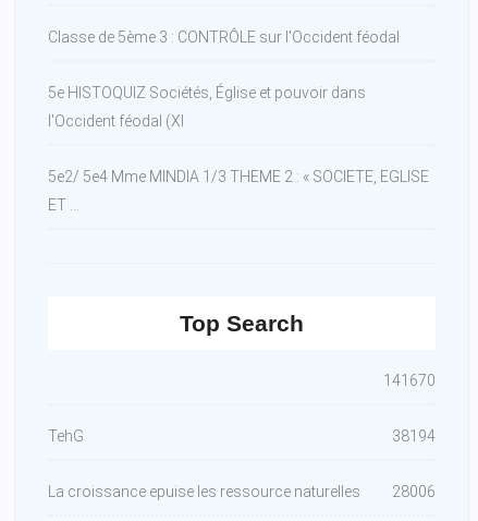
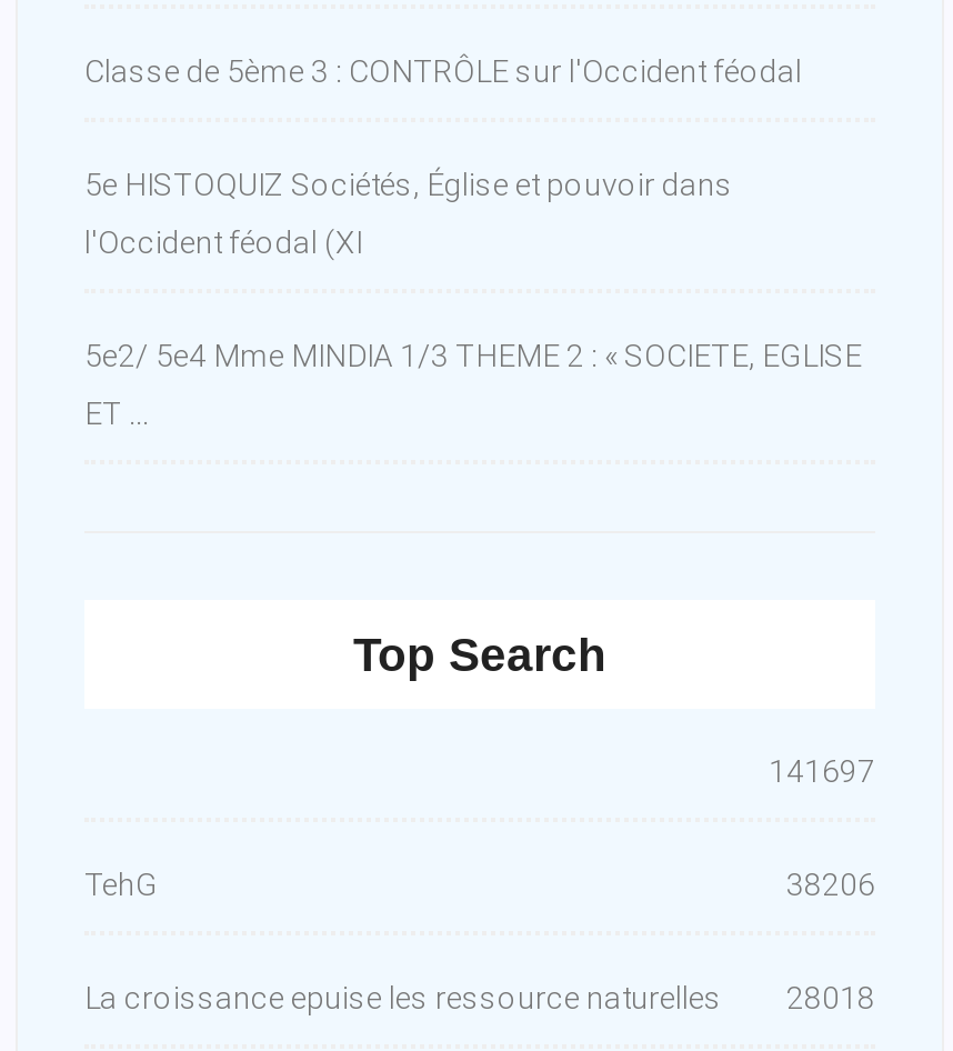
[383,372,436,389] 141670 -> [769,753,875,789] 141697
[392,427,436,445] 38194 -> [786,867,875,902] 38206
[48,483,436,500] La croissance epuise les ressource naturelles 28006 -> [84,980,875,1015] La croissance epuise les ressource naturelles 28018

